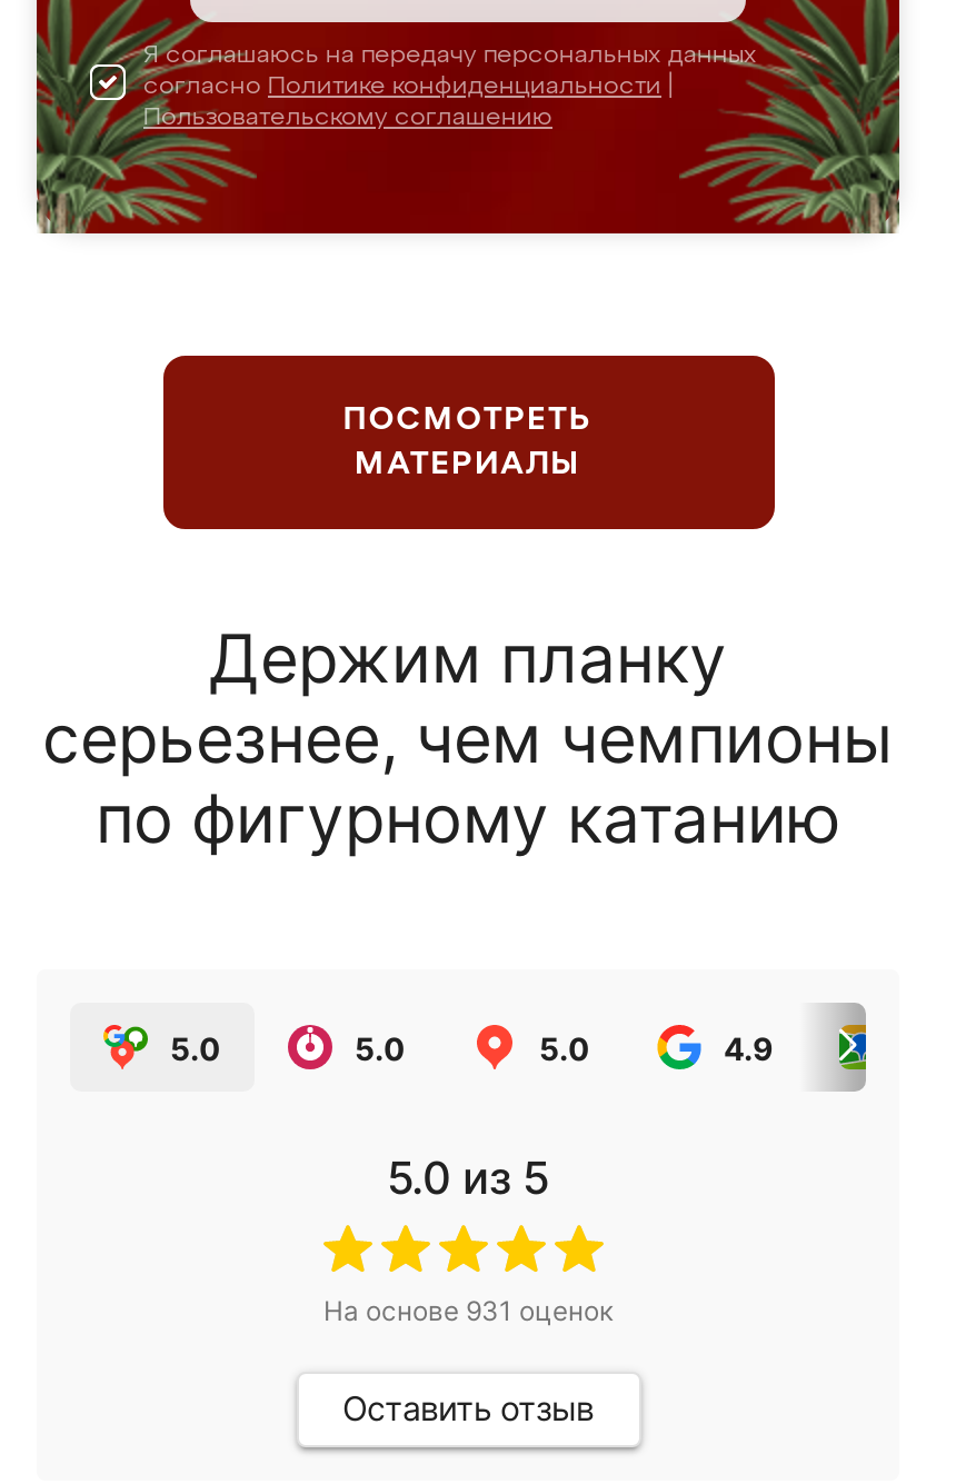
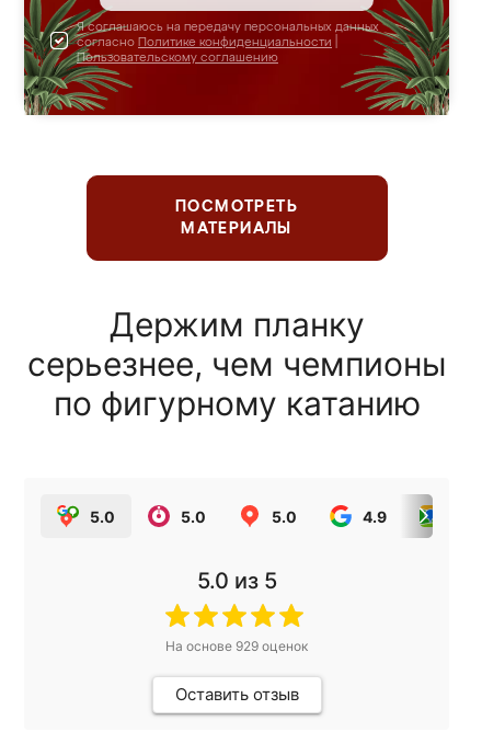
[323,1294,613,1327] На основе 931 оценок -> [165,638,308,654] На основе 929 оценок

